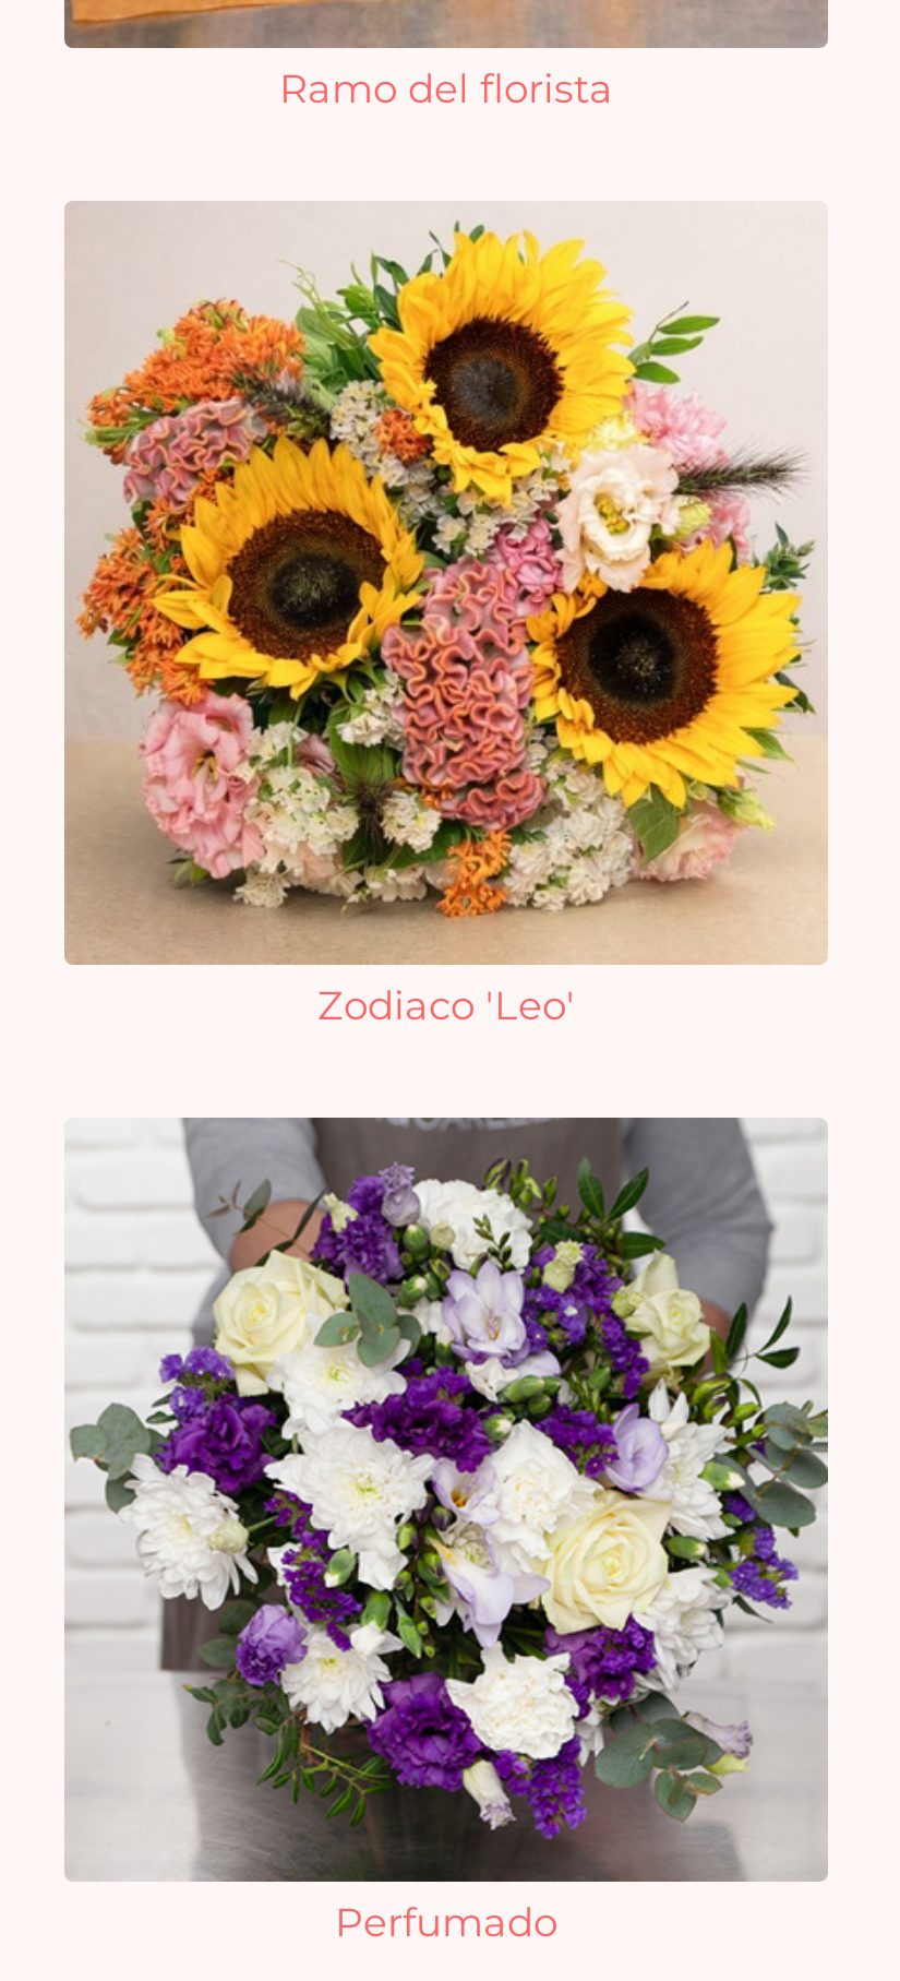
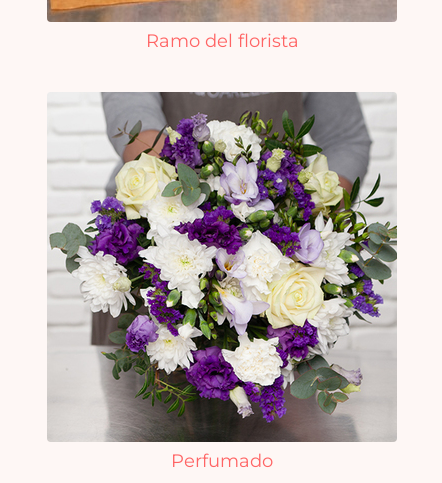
[64,201,826,1030] [image] | Zodiaco 'Leo' -> none

